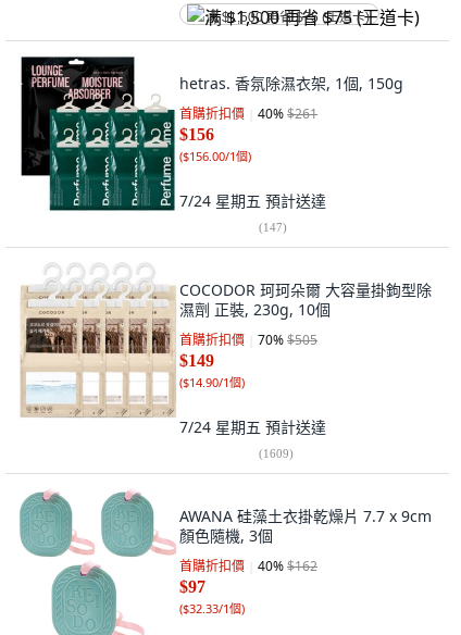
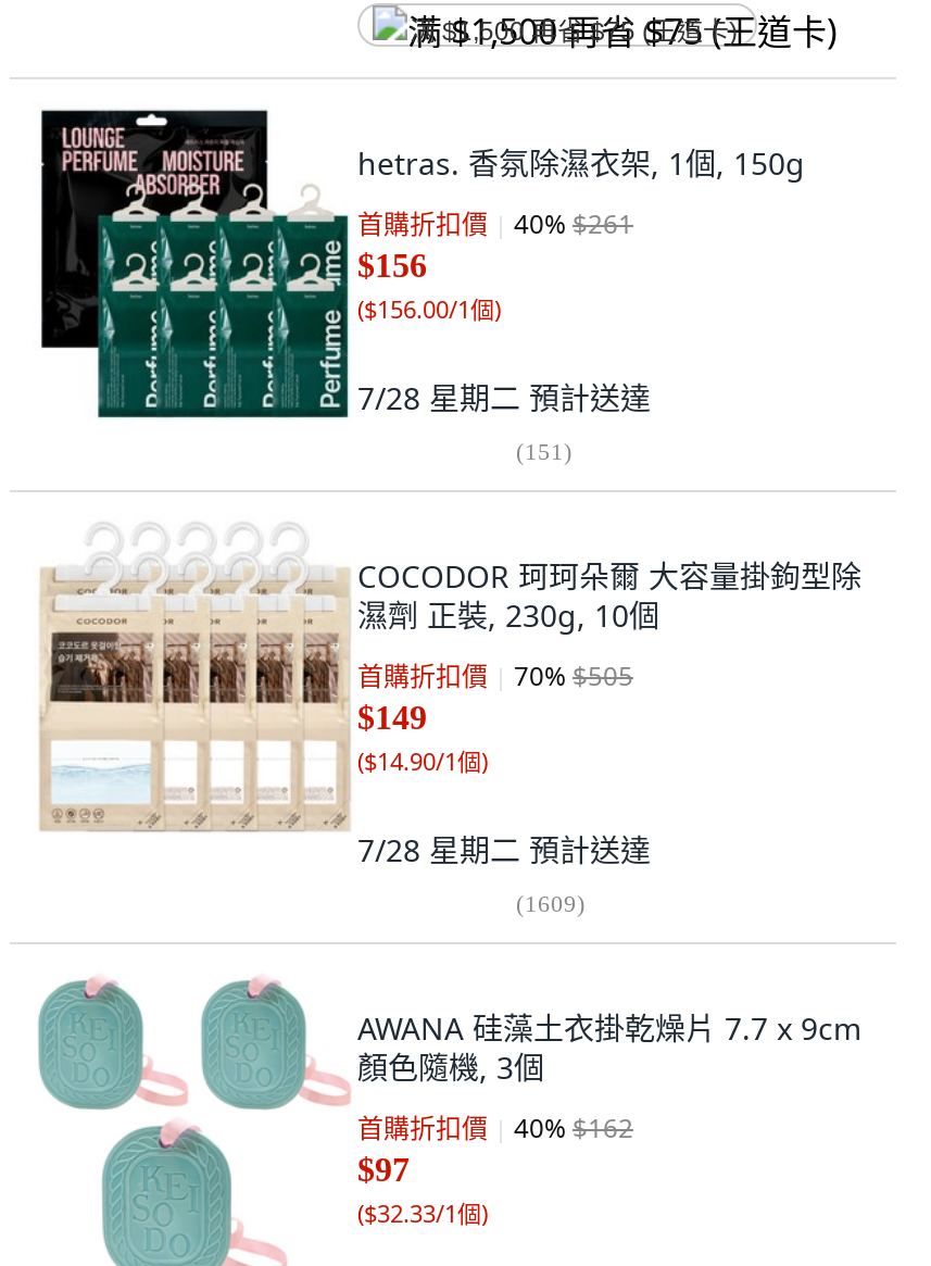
[179,190,326,211] 7/24 星期五預計送達 -> [357,377,651,418] 7/28 星期二預計送達
[259,220,287,233] (147) -> [516,437,573,463] (151)
[179,416,326,437] 7/24 星期五預計送達 -> [357,829,651,870] 7/28 星期二預計送達

